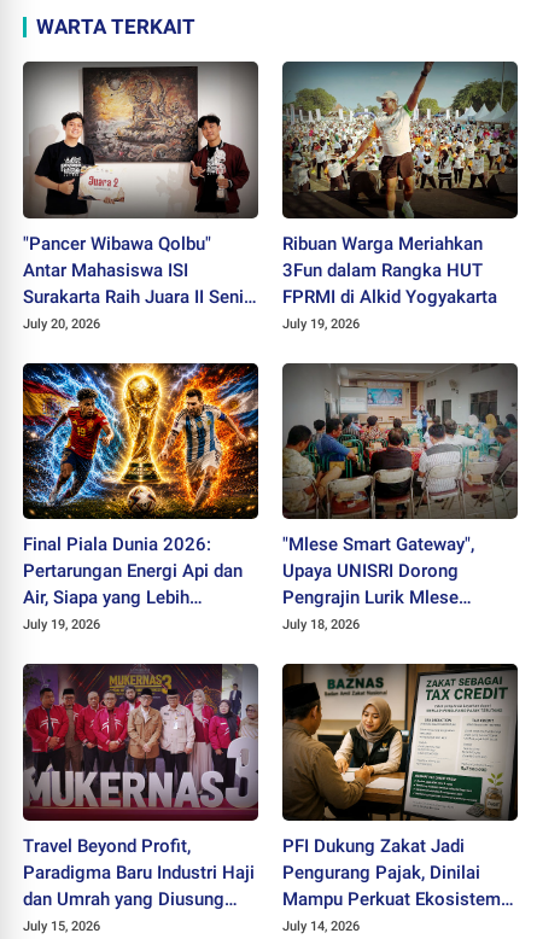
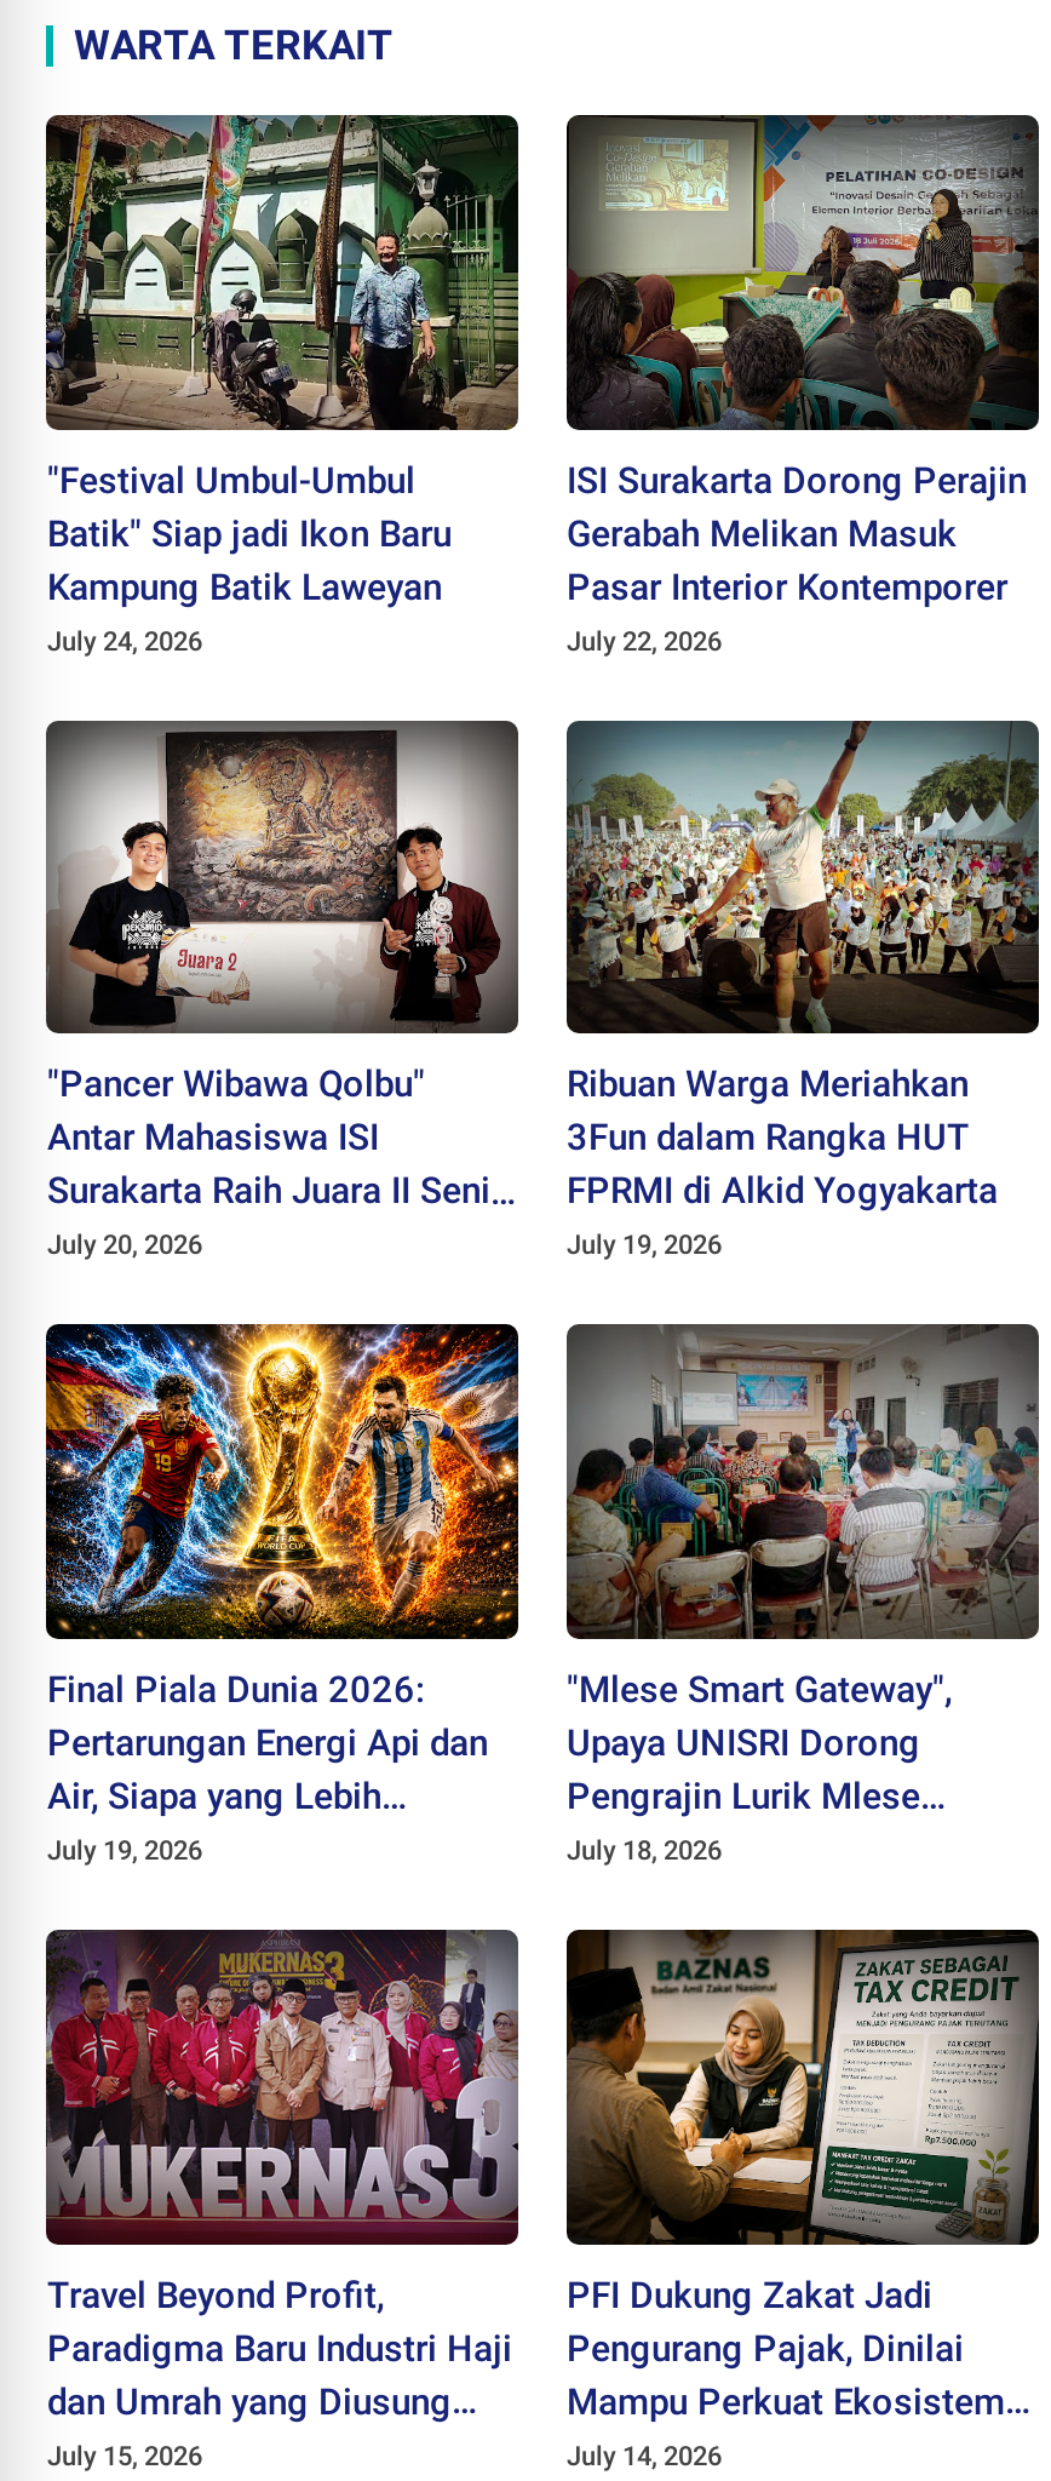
none -> [46,115,521,657] [image] | "Festival Umbul-Umbul | Batik" Siap jadi Ikon Baru | Kampung Batik Laweyan | July 24, 2026
none -> [567,115,1036,657] [image] | ISI Surakarta Dorong Perajin | Gerabah Melikan Masuk | Pasar Interior Kontemporer | July 22, 2026

